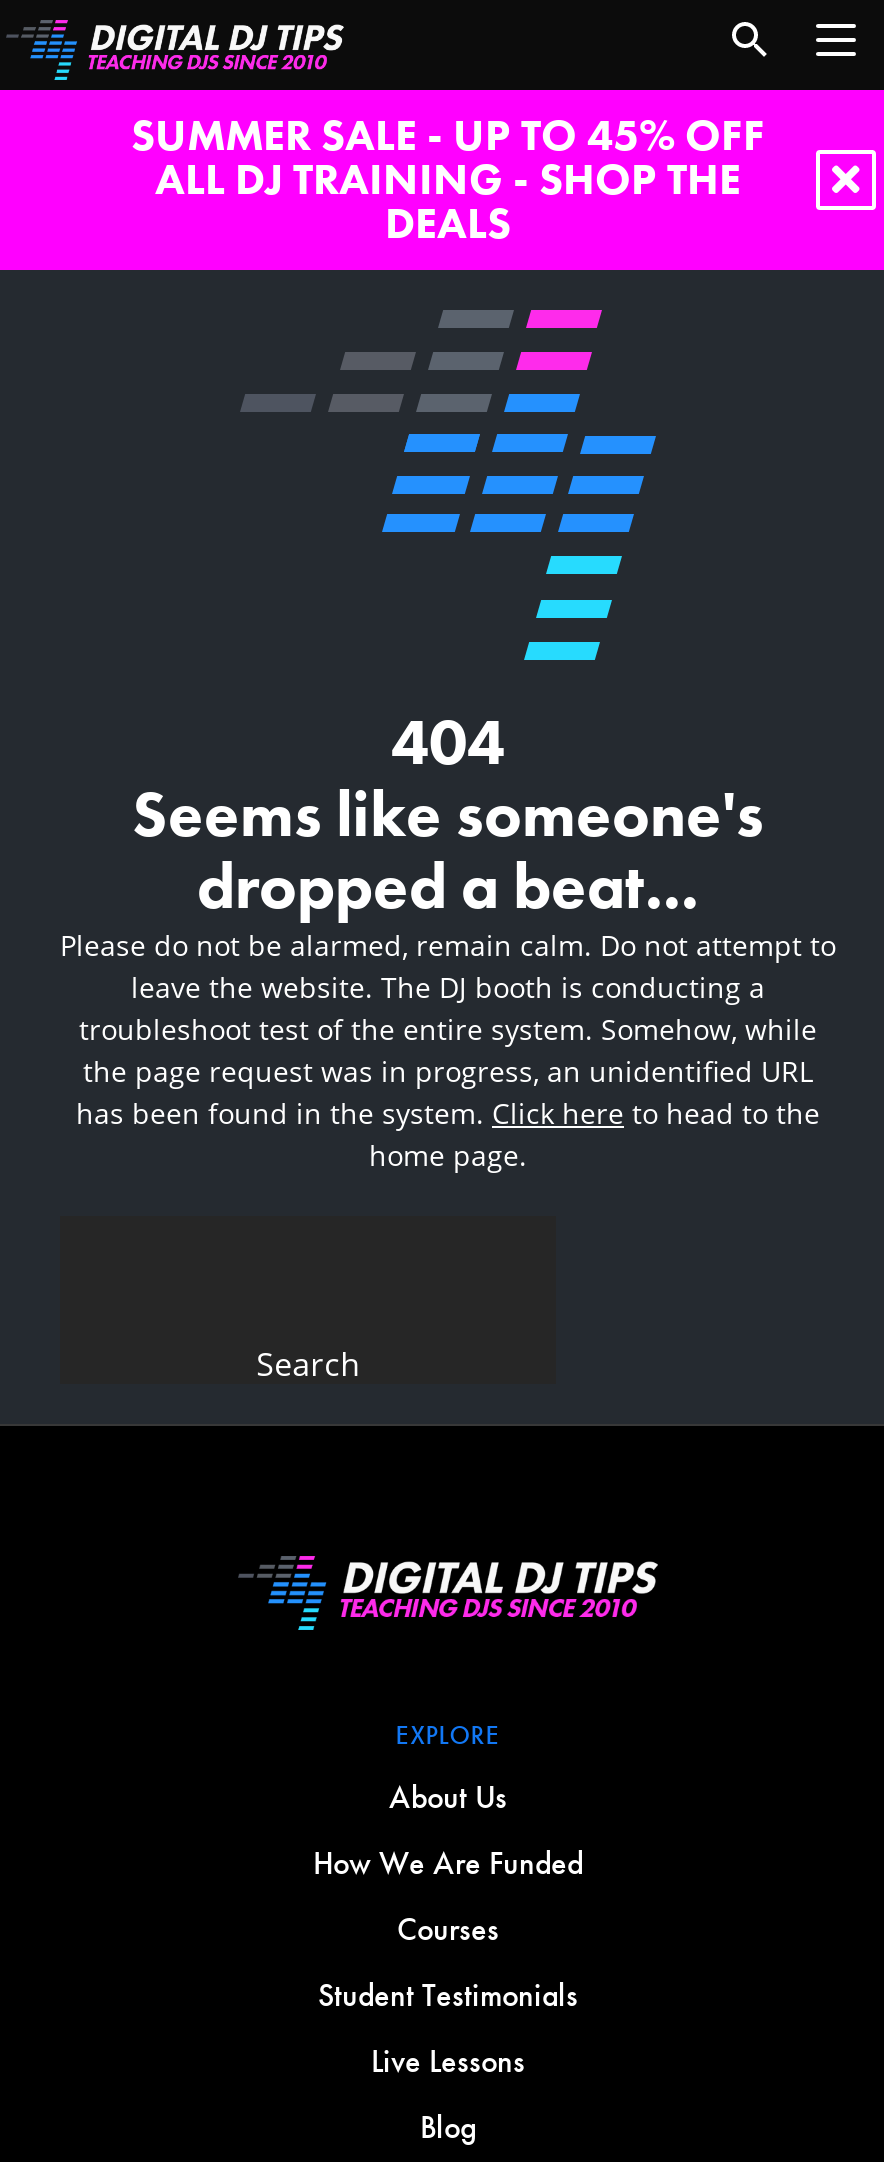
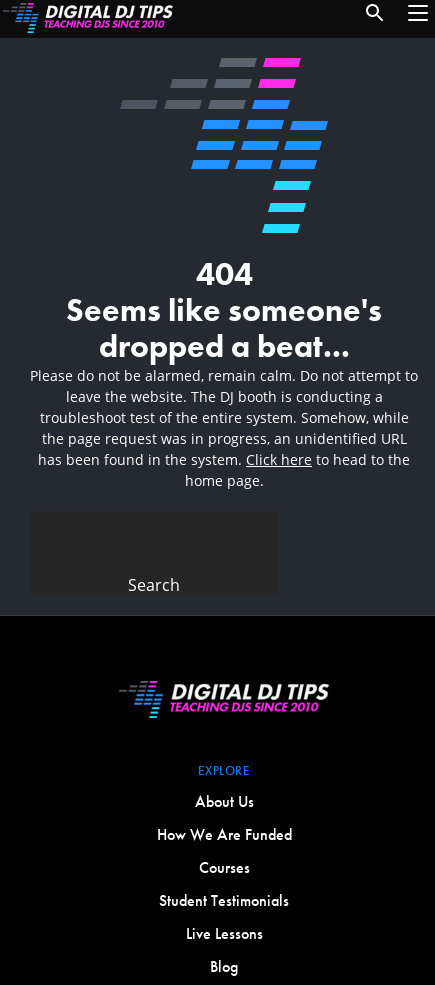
[131,106,765,252] SUMMER SALE - UP TO 45% OFF | ALL DJ TRAINING - SHOP THE | DEALS -> none

